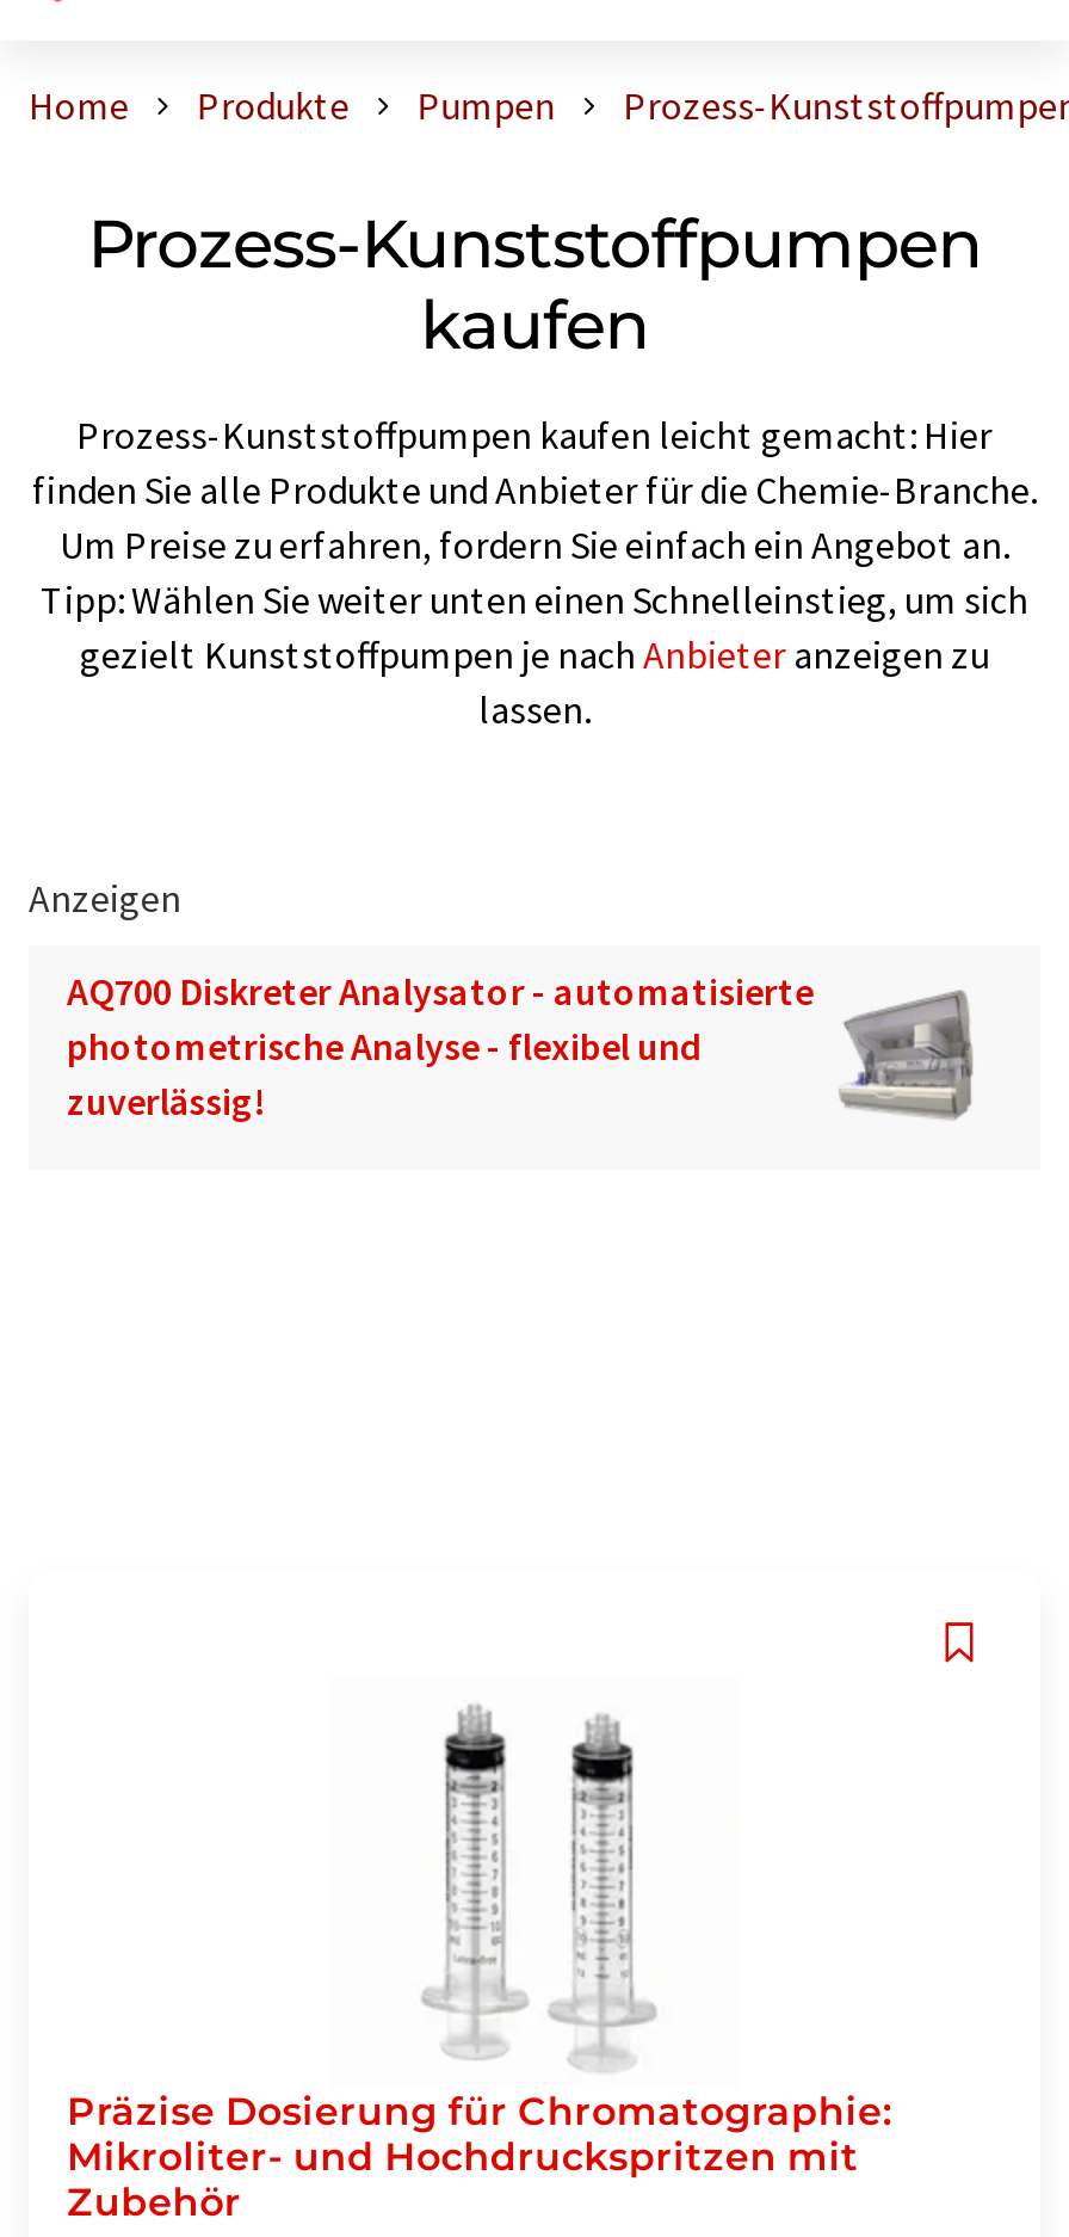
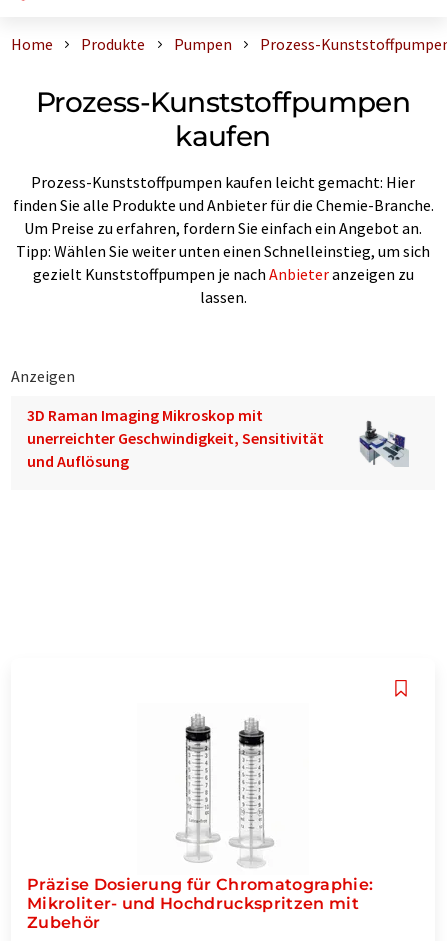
[67,966,976,1124] [image] | AQ700 Diskreter Analysator - automatisierte | photometrische Analyse - flexibel und | zuverlässig! -> [27,405,409,471] [image] | 3D Raman Imaging Mikroskop mit | unerreichter Geschwindigkeit, Sensitivität | und Auflösung

